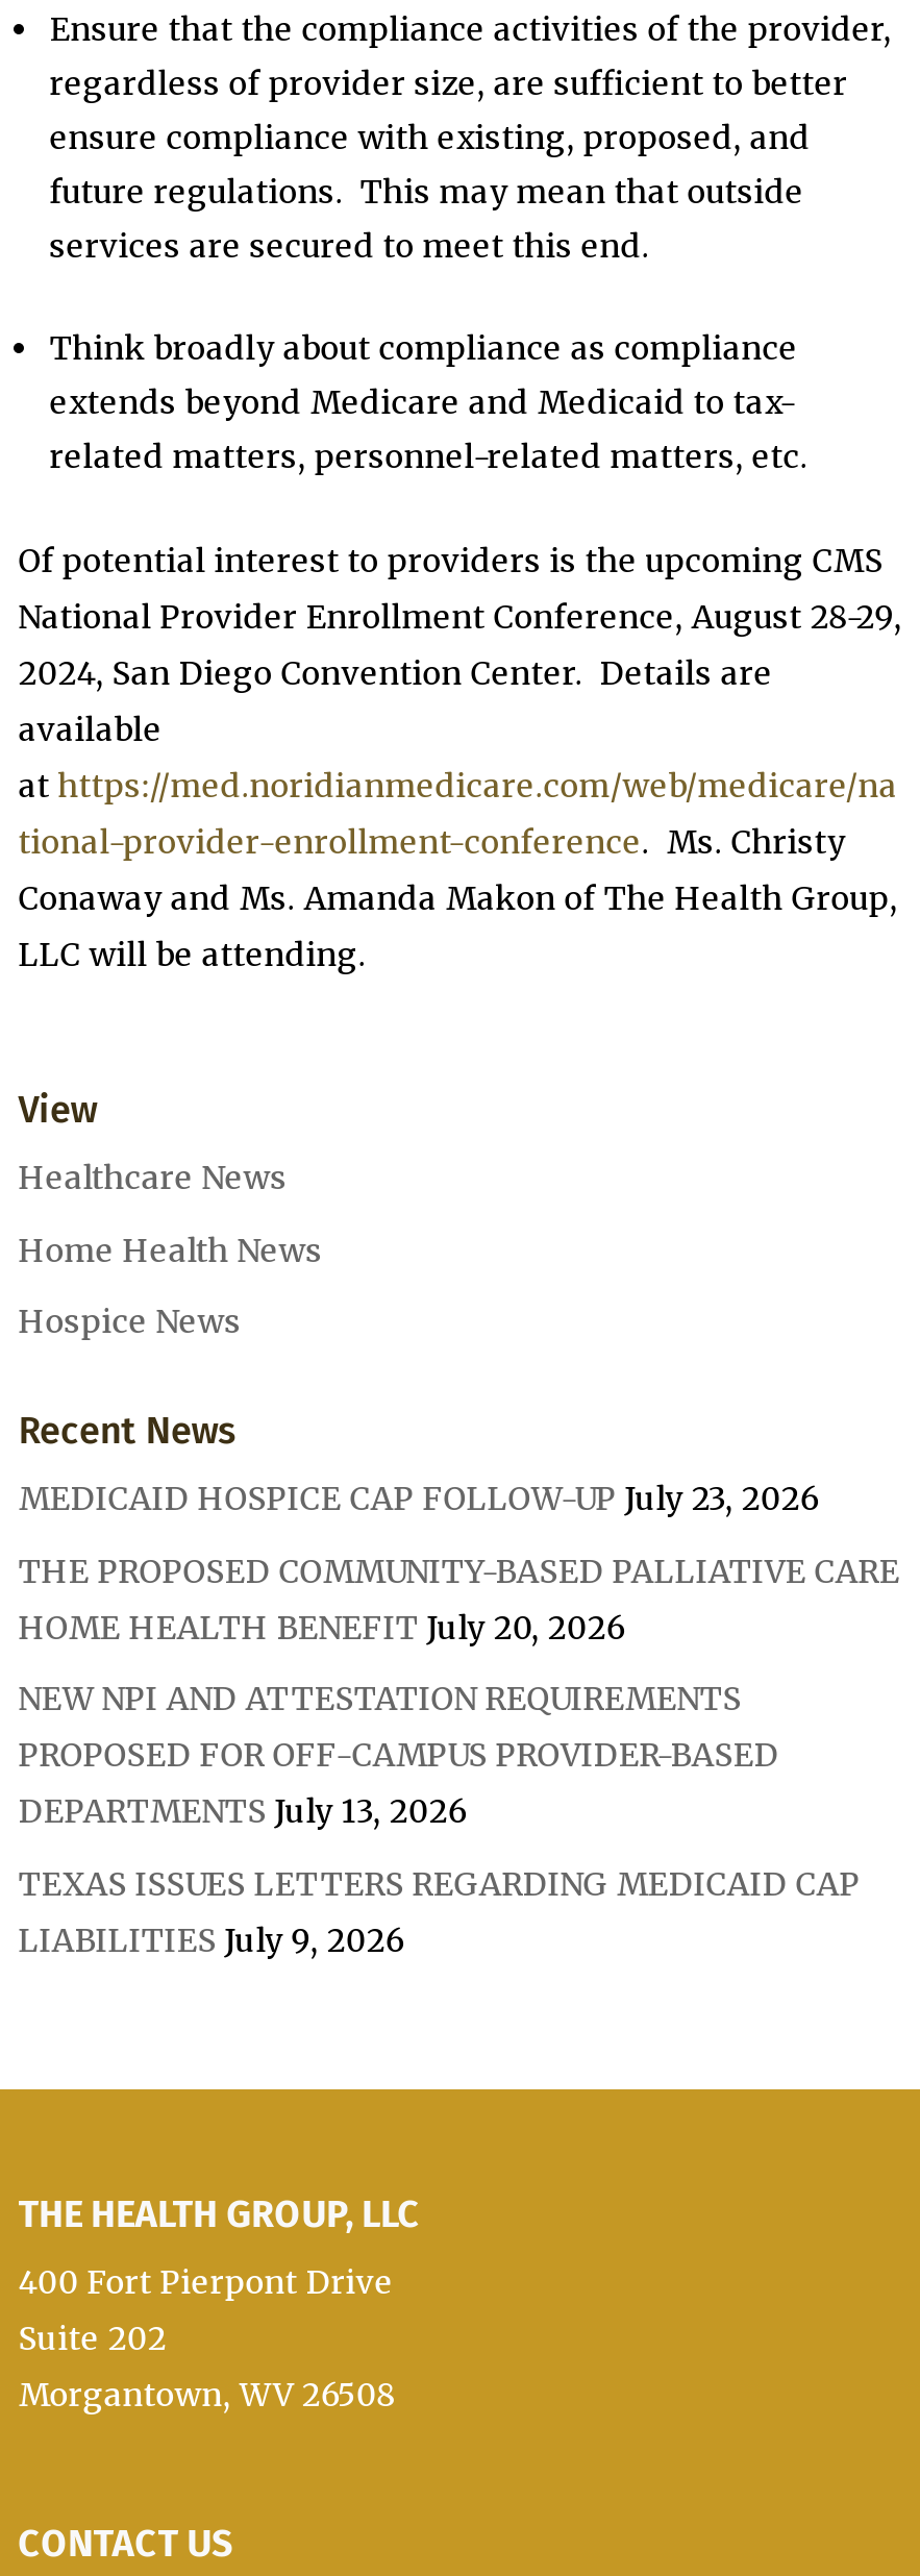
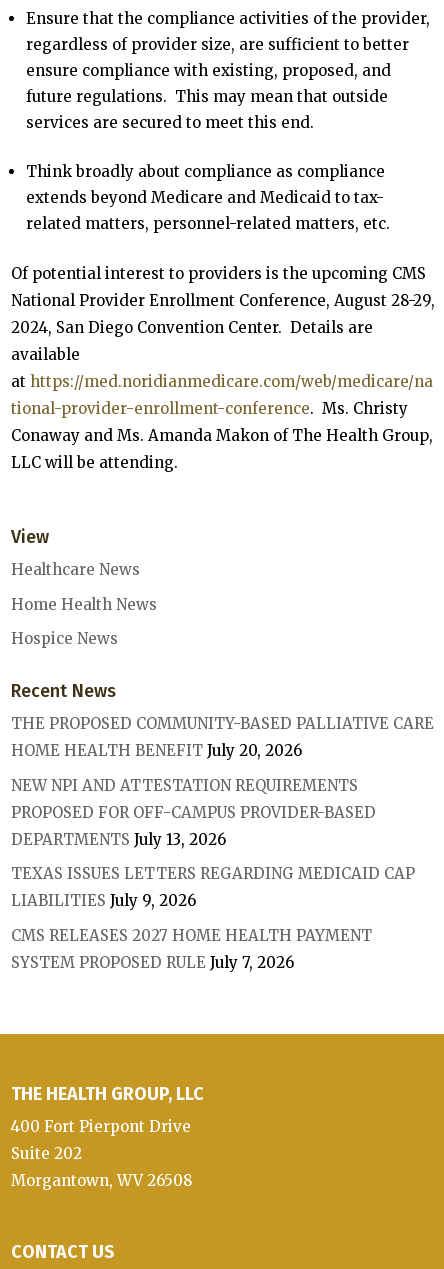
[18,1479,818,1518] MEDICAID HOSPICE CAP FOLLOW-UP July 23, 2026 -> none
moved [18,1551,900,1959] -> [11,714,434,910]: THE PROPOSED COMMUNITY-BASED PALLIATIVE CARE | HOME HEALTH BENEFIT July 20, 2026 | NEW NPI AND ATTESTATION REQUIREMENTS | PROPOSED FOR OFF-CAMPUS PROVIDER-BASED | DEPARTMENTS July 13, 2026 | TEXAS ISSUES LETTERS REGARDING MEDICAID CAP | LIABILITIES July 9, 2026
none -> [11,925,372,971] CMS RELEASES 2027 HOME HEALTH PAYMENT | SYSTEM PROPOSED RULE July 7, 2026

